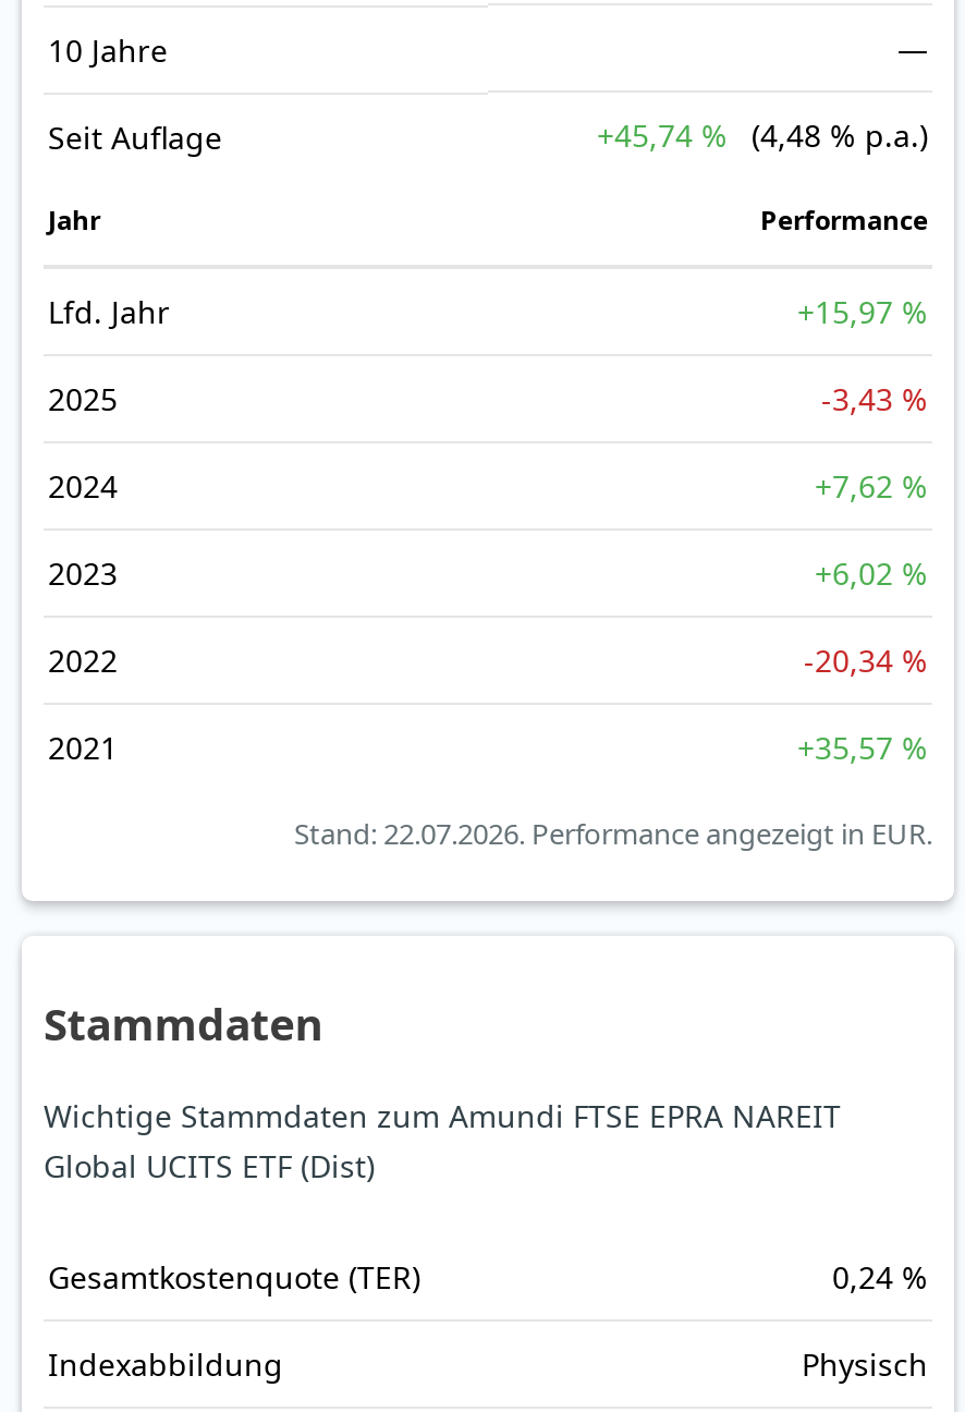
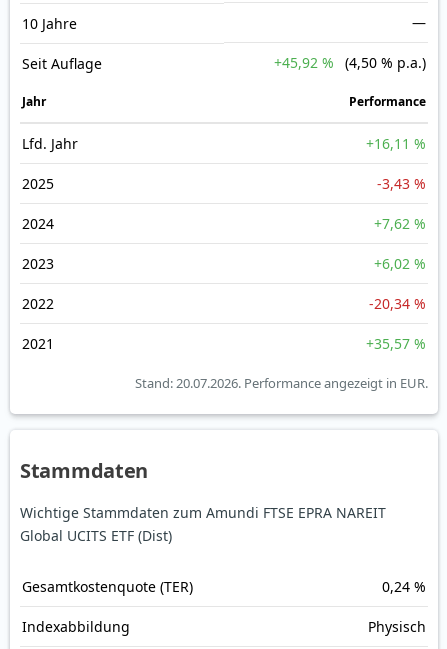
[597,115,928,156] +45,74 % (4,48 % p.a.) -> [274,53,426,72] +45,92 % (4,50 % p.a.)
[797,291,928,333] +15,97 % -> [366,134,426,153] +16,11 %
[294,814,932,854] Stand: 22.07.2026. Performance angezeigt in EUR. -> [135,374,428,392] Stand: 20.07.2026. Performance angezeigt in EUR.

